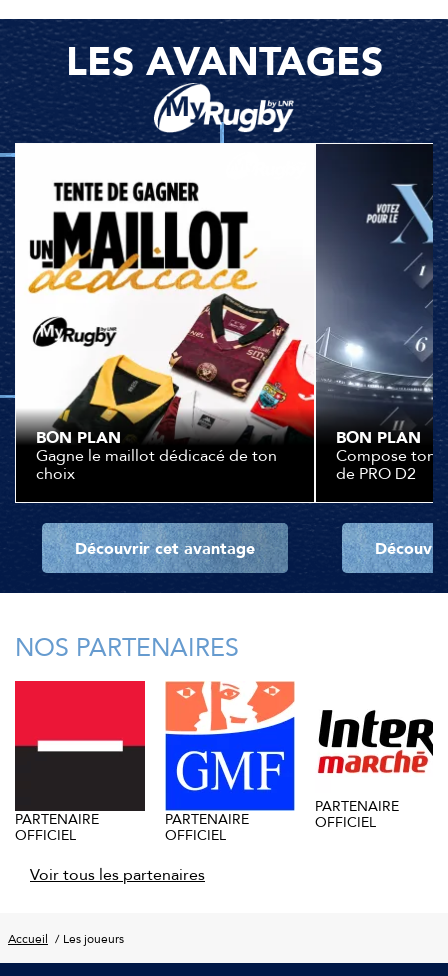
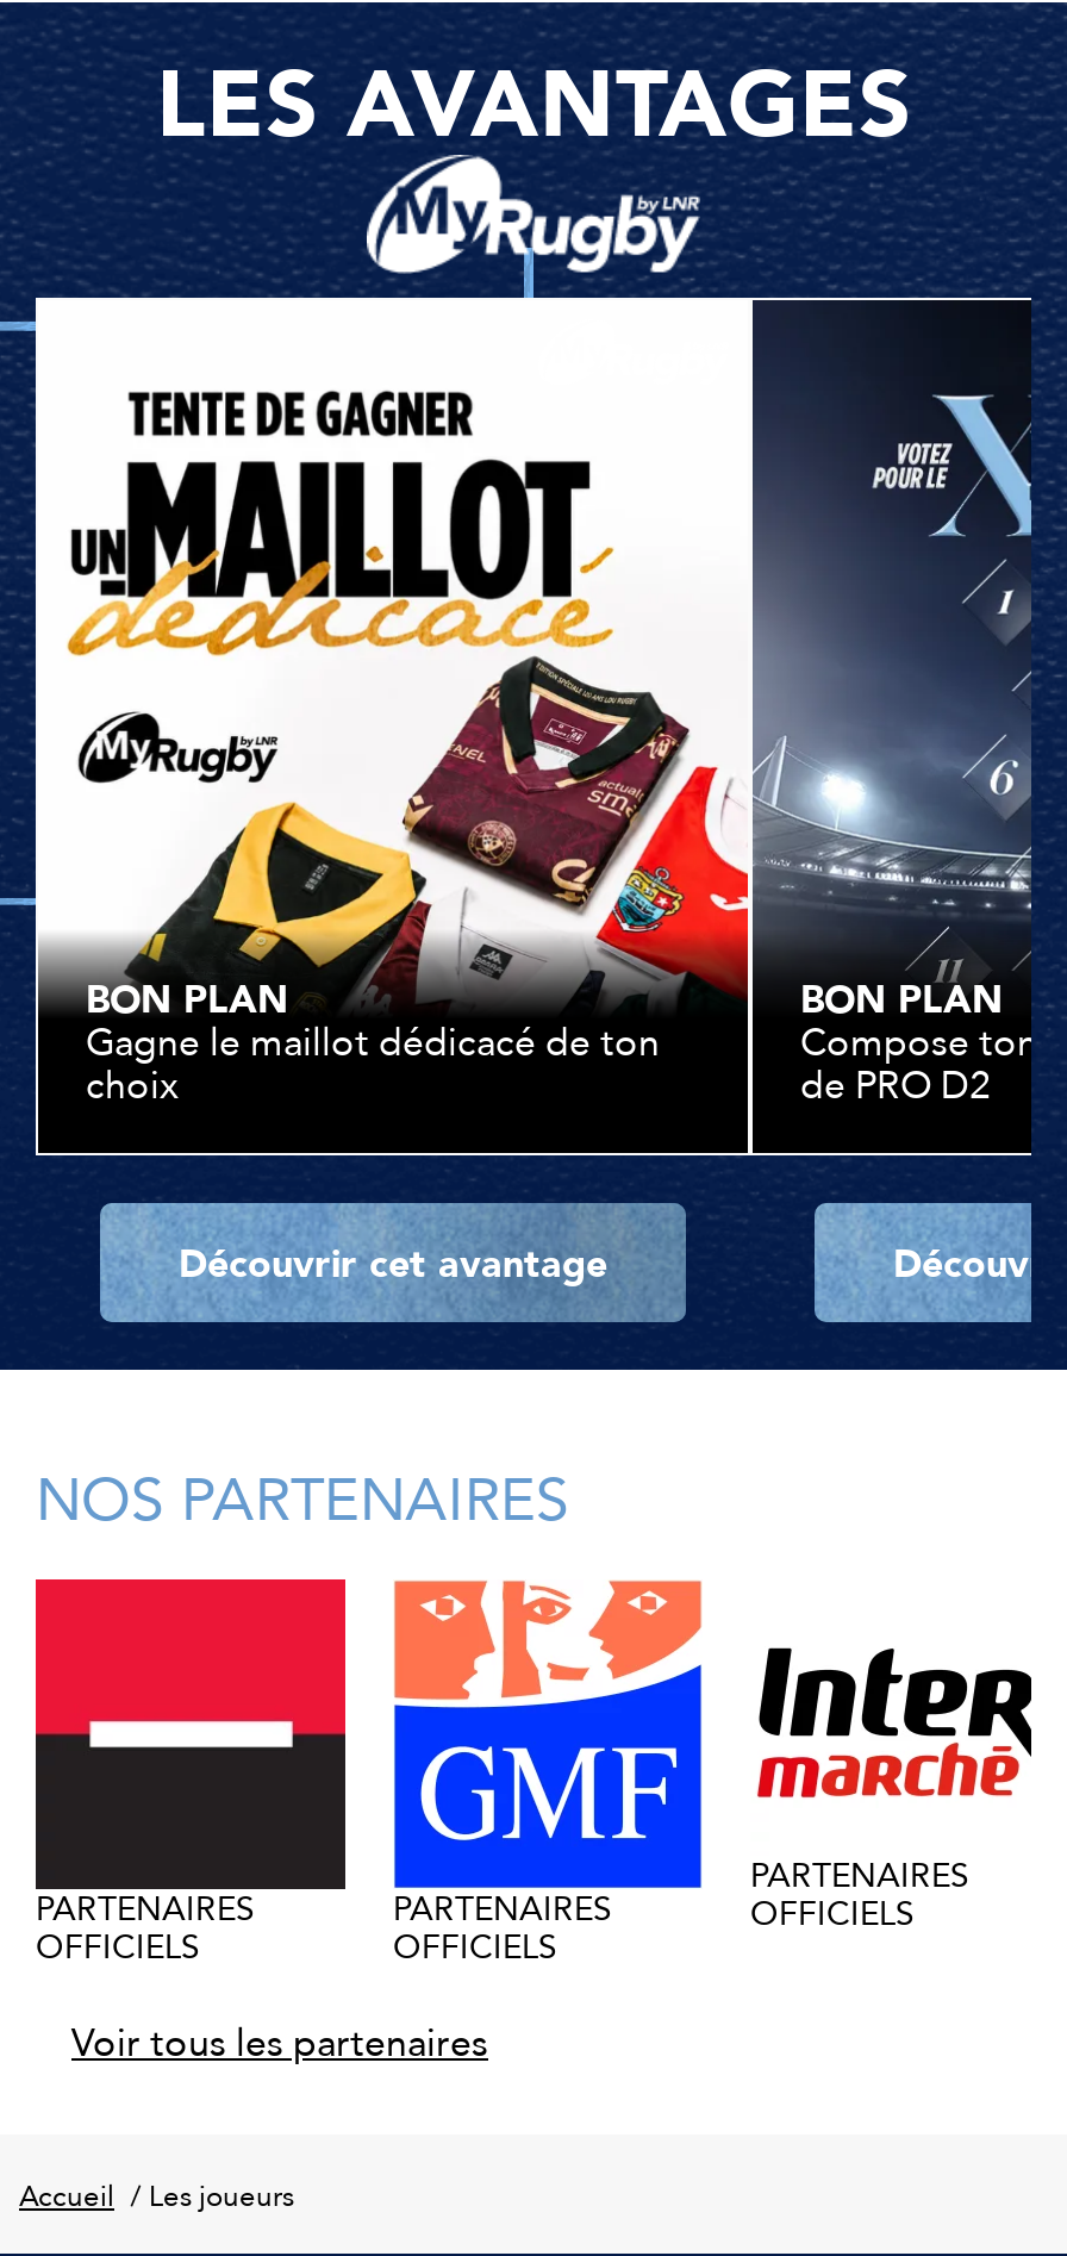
[315,794,399,832] PARTENAIRE | OFFICIEL -> [750,1847,969,1938] PARTENAIRES | OFFICIELS
[15,807,99,845] PARTENAIRE | OFFICIEL -> [36,1882,255,1973] PARTENAIRES | OFFICIELS
[165,807,249,845] PARTENAIRE | OFFICIEL -> [393,1881,612,1971] PARTENAIRES | OFFICIELS

